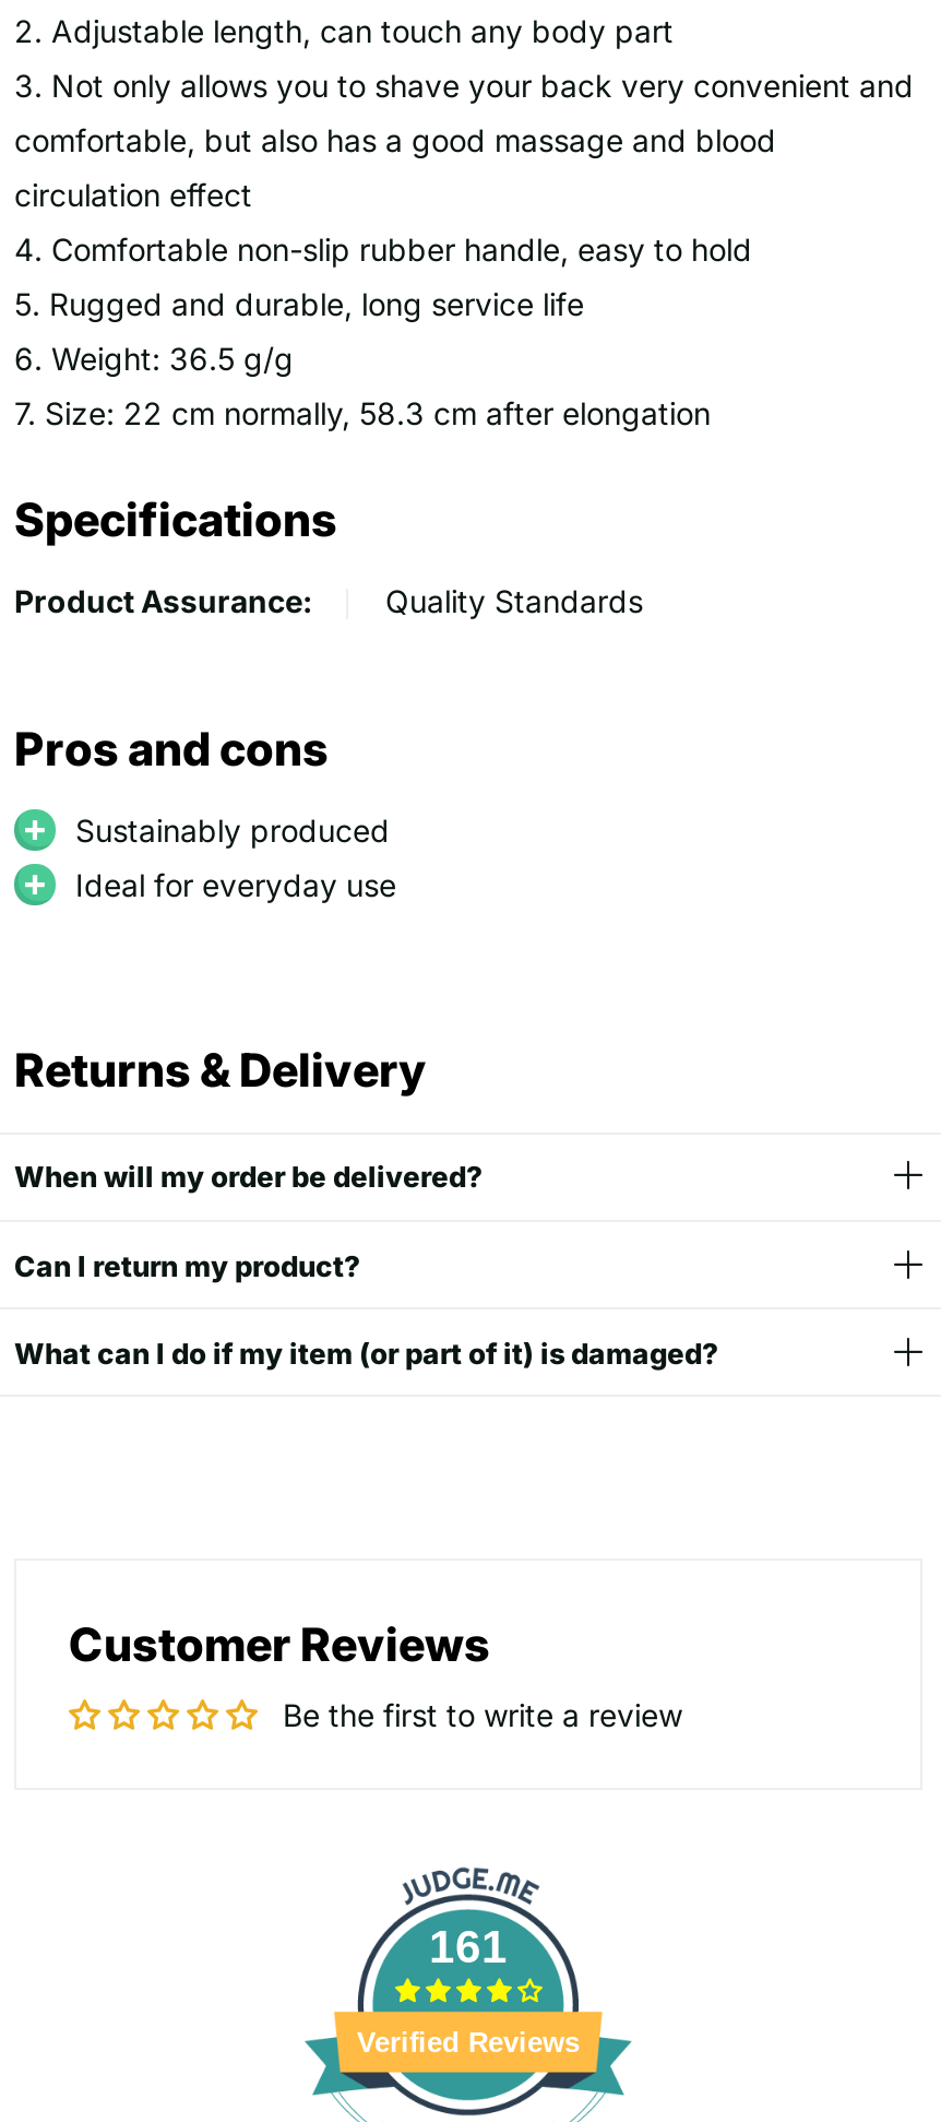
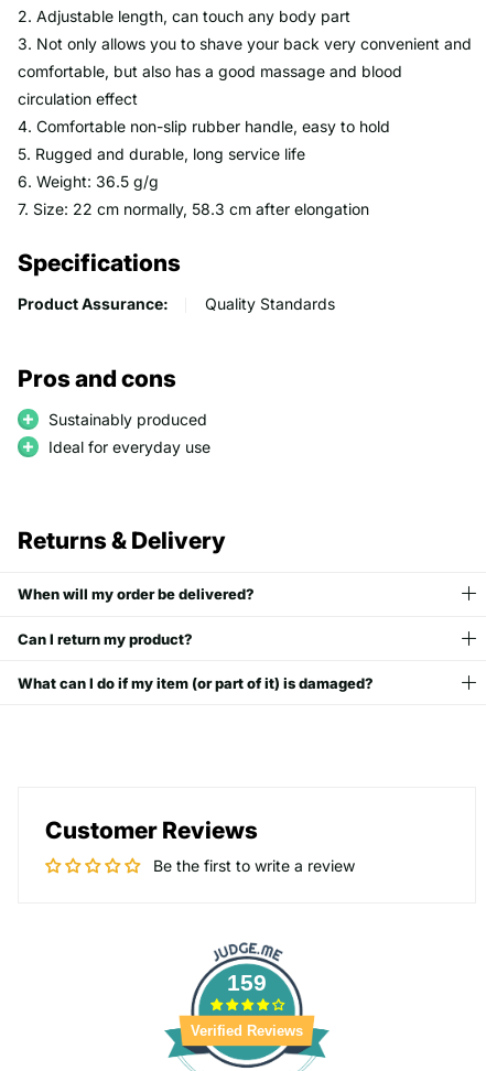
[429,1920,508,1971] 161 -> [227,969,267,995] 159

